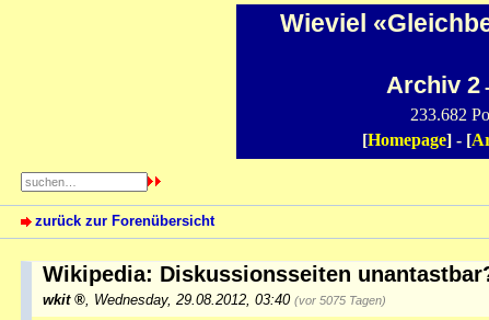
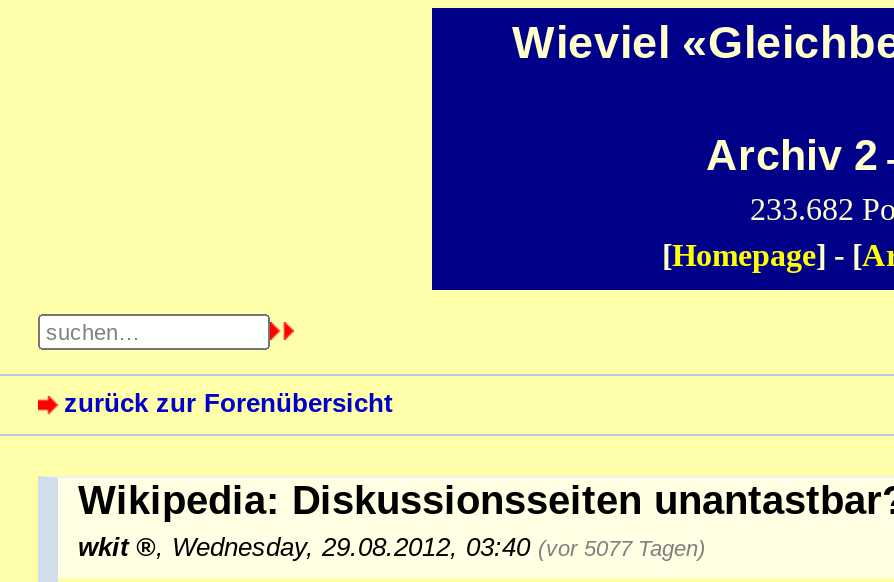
[85,291,386,308] , Wednesday, 29.08.2012, 03:40 (vor 5075 Tagen) -> [156,532,706,562] , Wednesday, 29.08.2012, 03:40 (vor 5077 Tagen)

